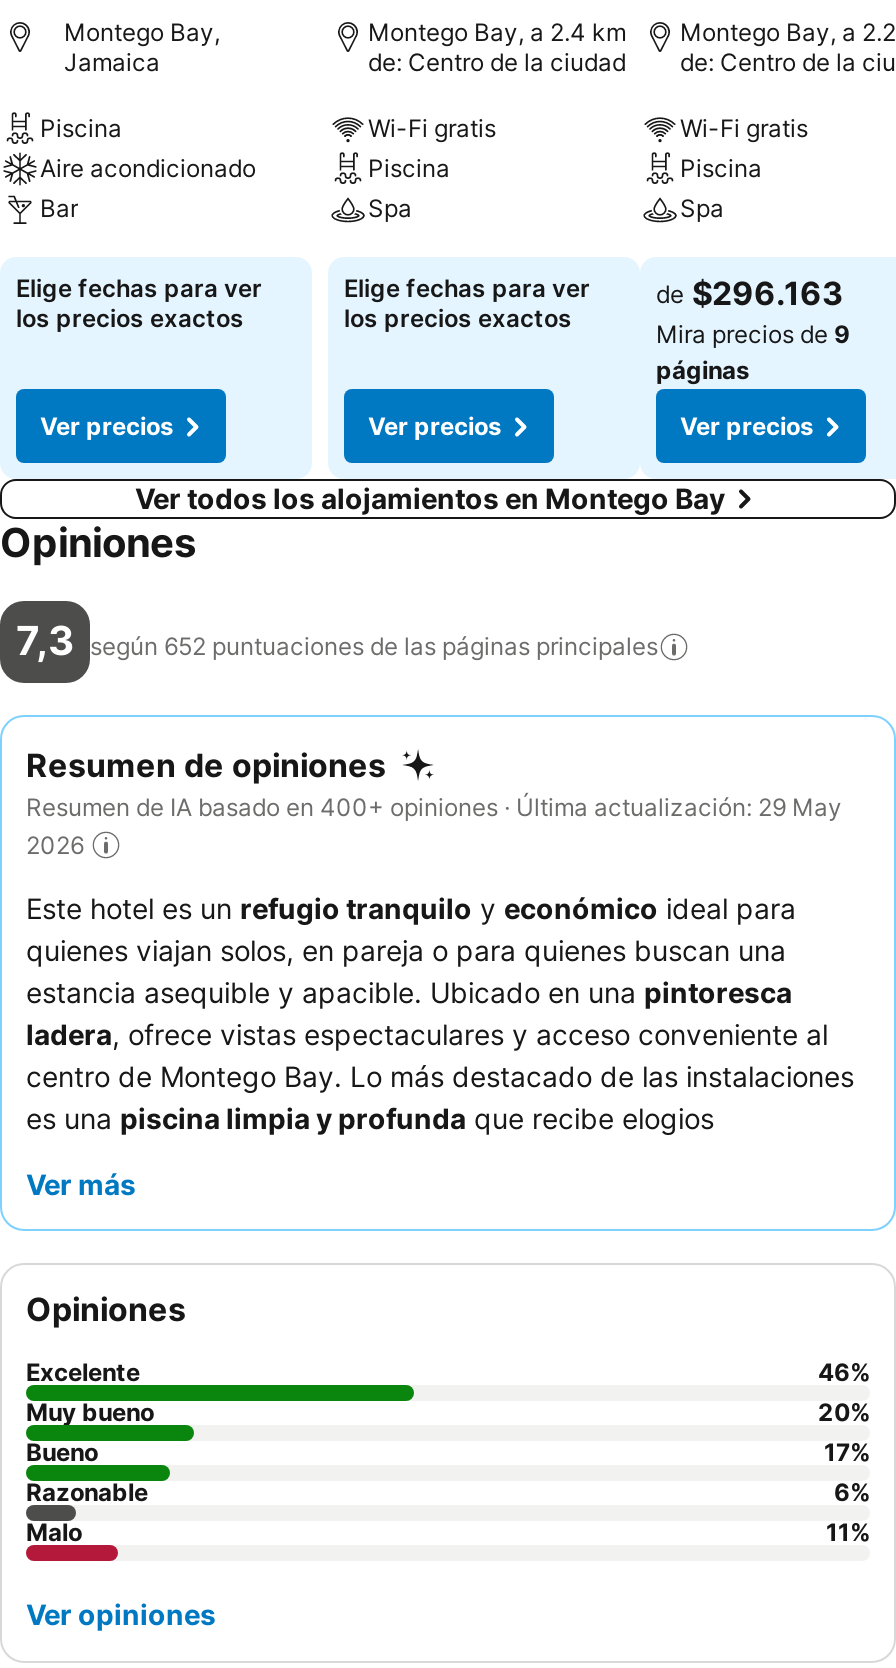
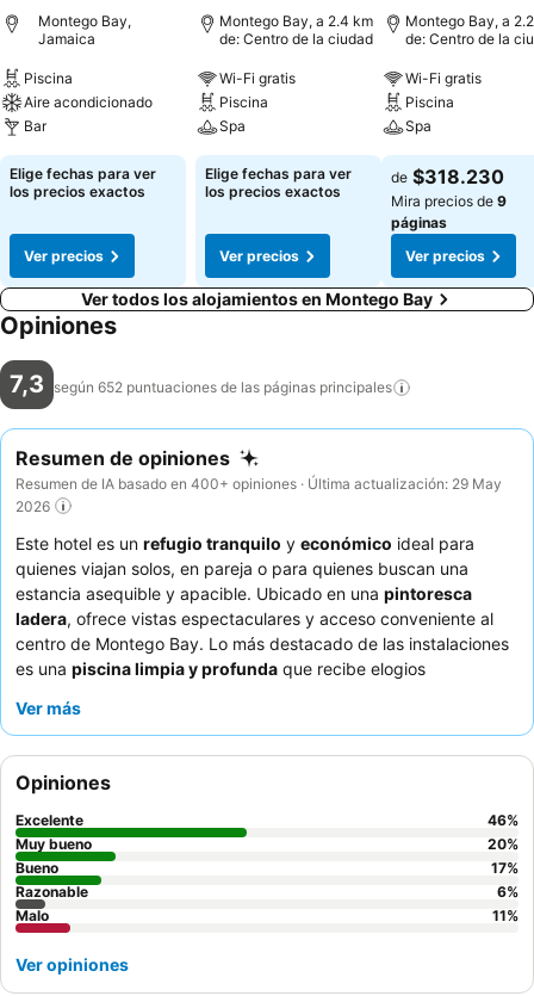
[656,273,844,313] de $296.163 -> [391,165,504,188] de $318.230

